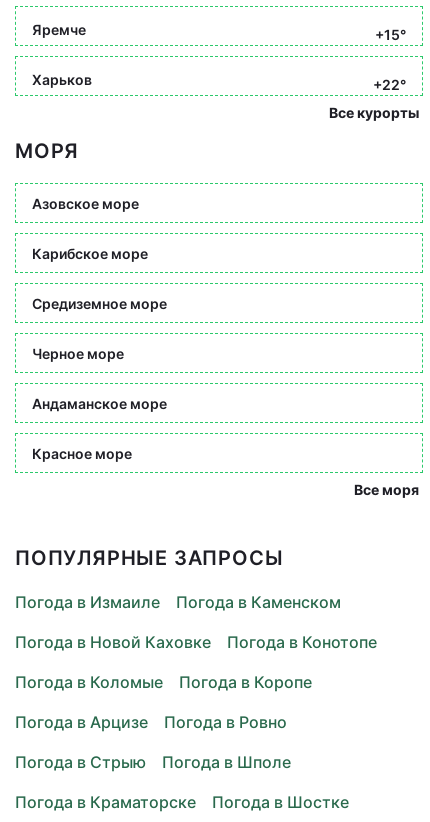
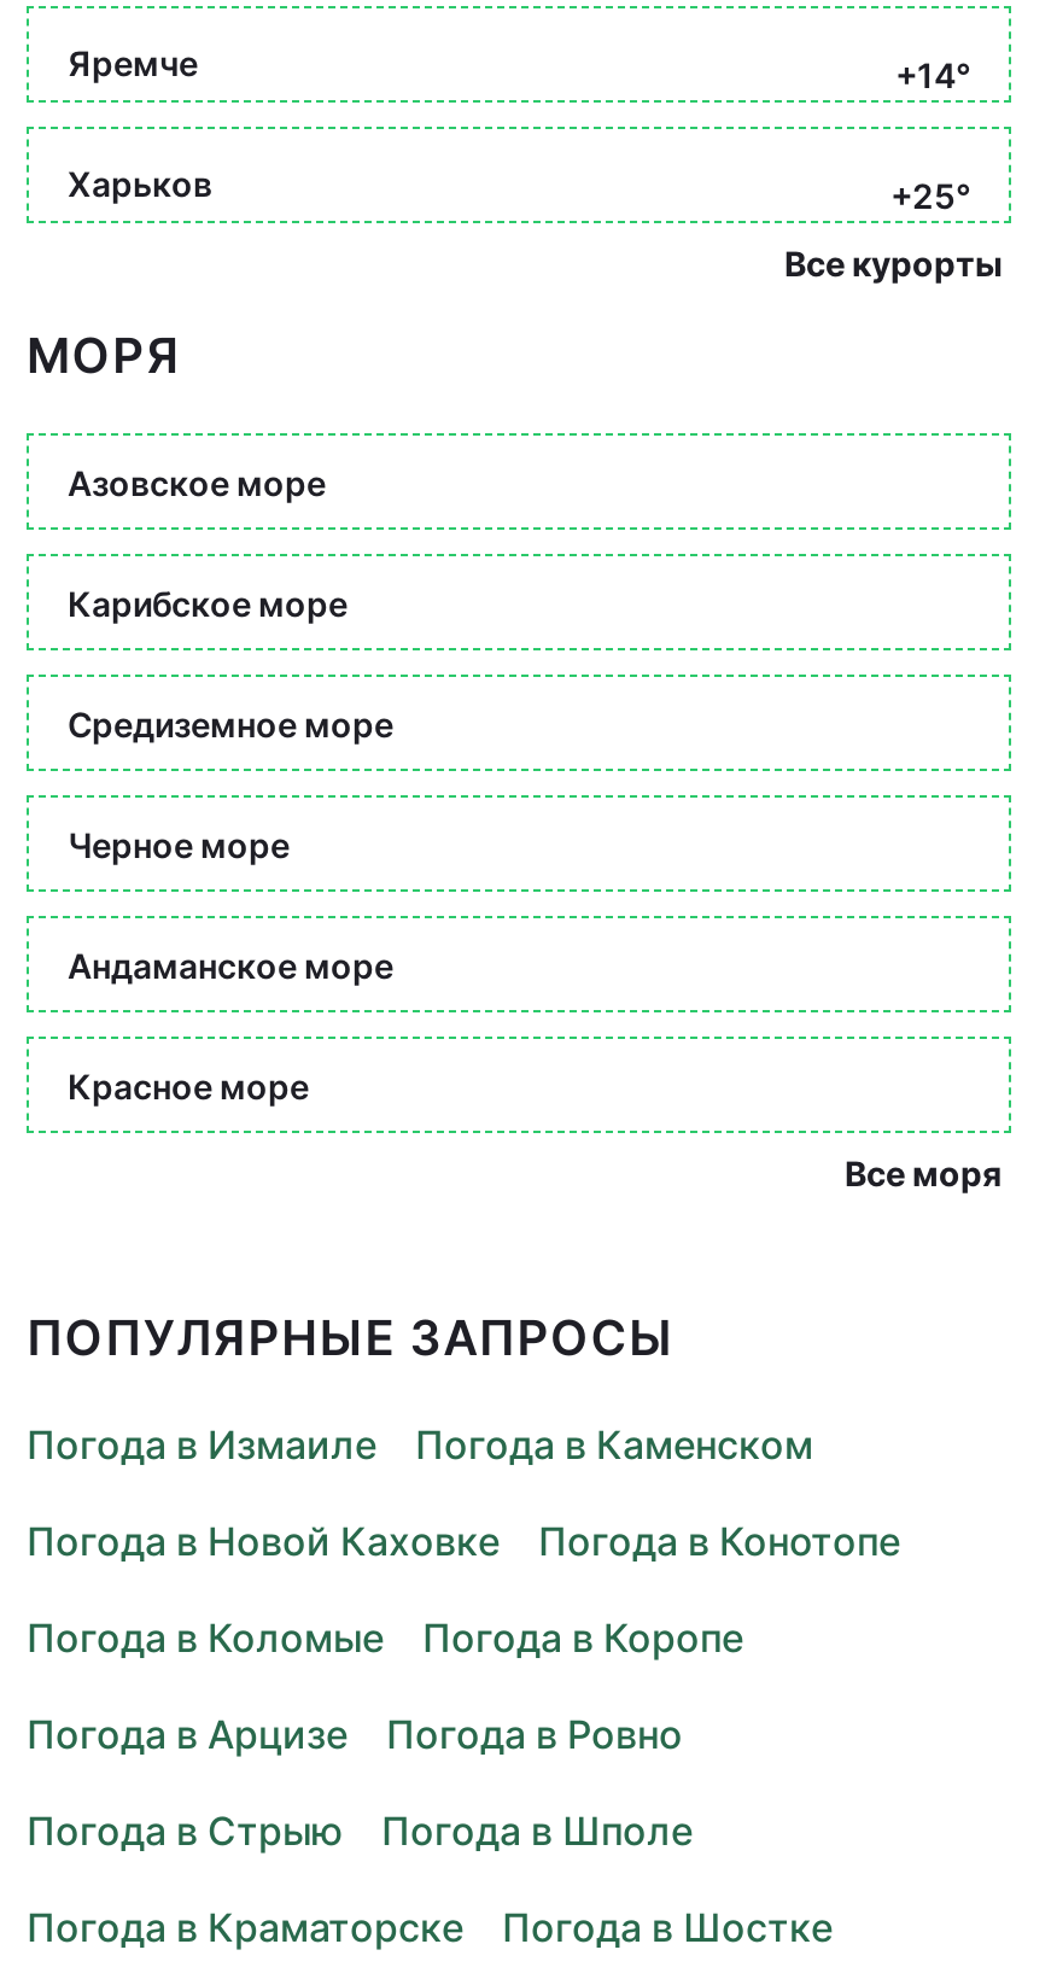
[375,26,406,43] +15° -> [895,54,970,95] +14°
[373,76,406,93] +22° -> [890,175,970,216] +25°

